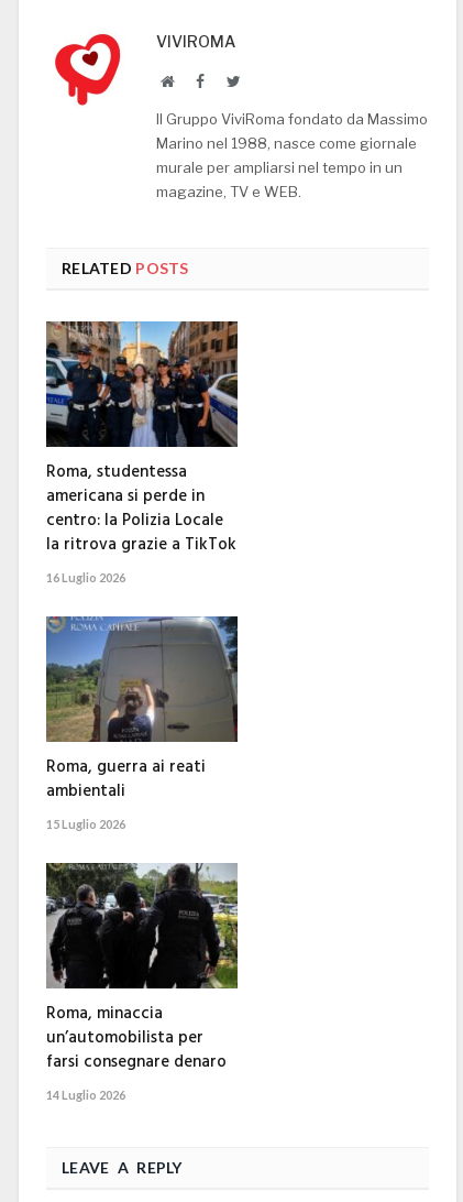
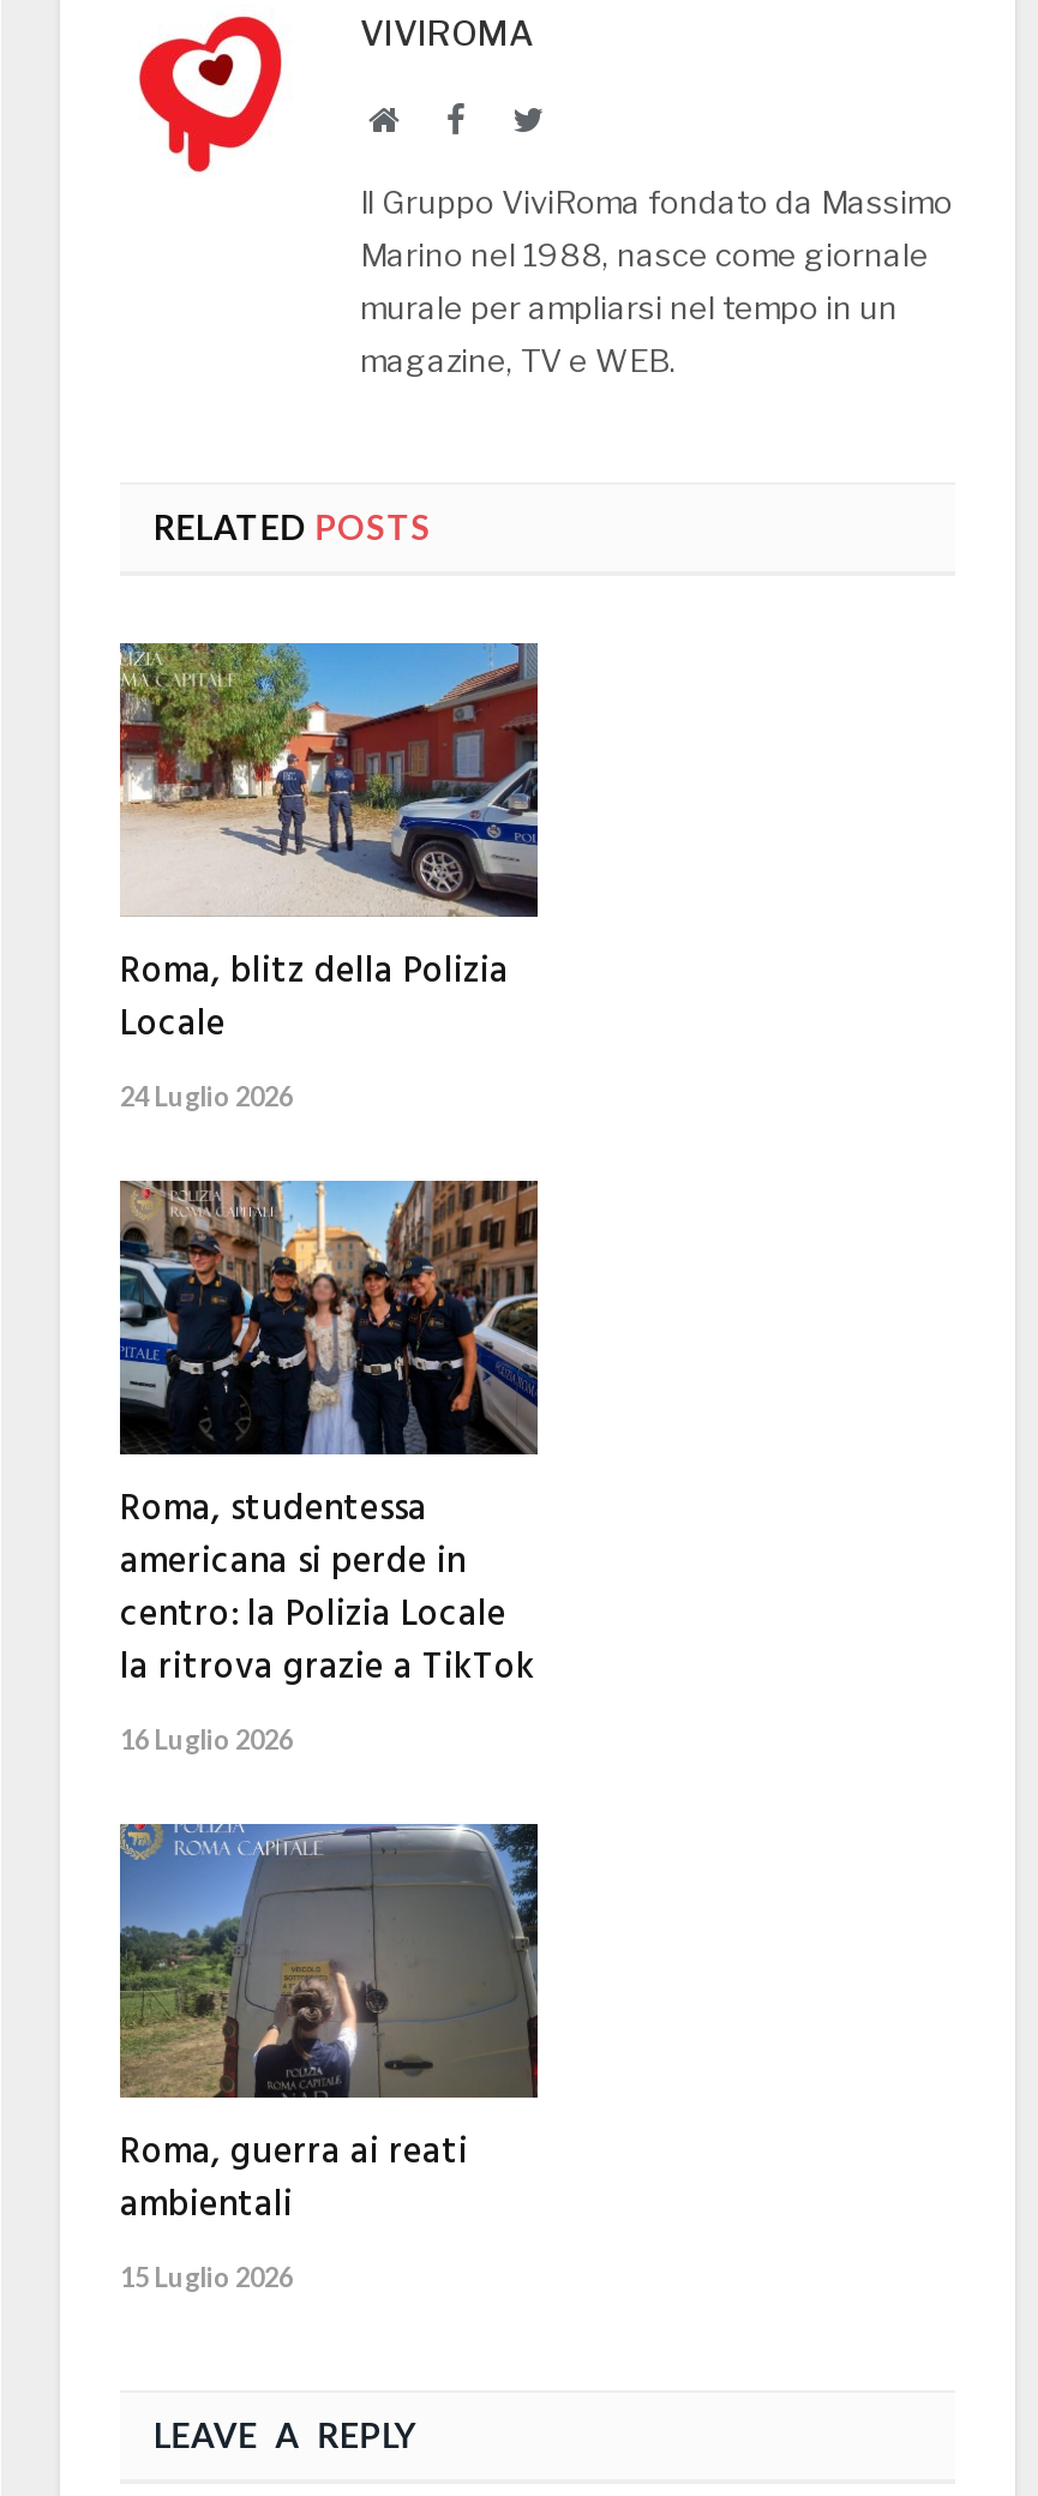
none -> [118,641,540,1111] [image] | Roma, blitz della Polizia | Locale | 24 Luglio 2026
moved [44,319,240,831] -> [115,1176,542,2291]: [image] | Roma, studentessa | americana si perde in | ... | ambientali | 15 Luglio 2026
[45,862,239,1102] [image] | Roma, minaccia | un’automobilista per | farsi consegnare denaro | 14 Luglio 2026 -> none

